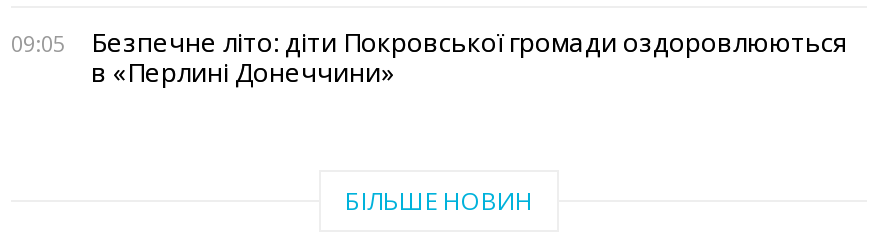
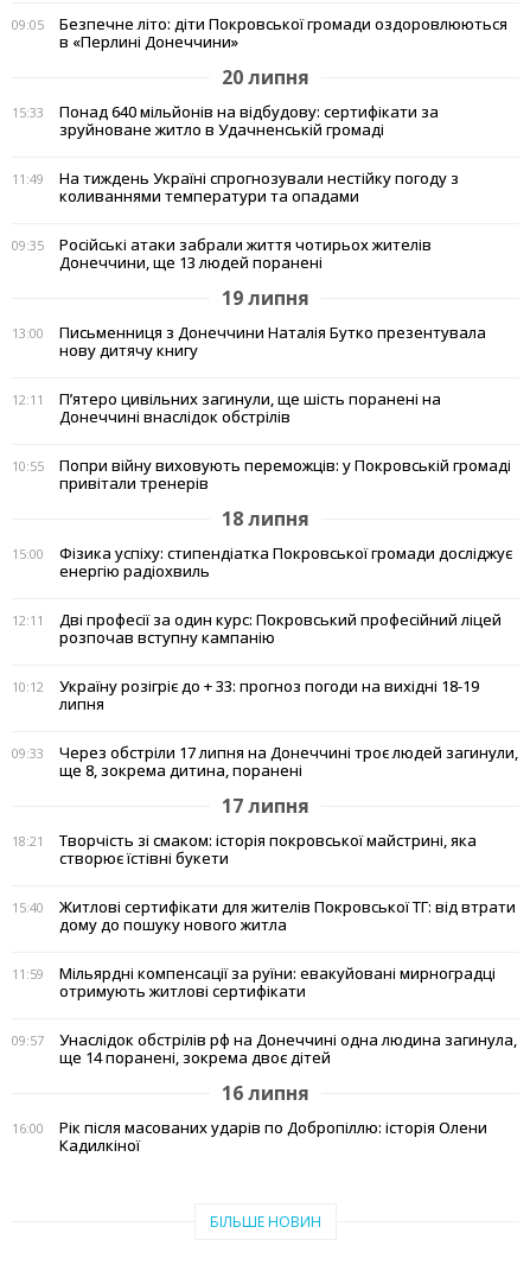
none -> [12,64,518,1156] 20 липня | 15:33 | Понад 640 мільйонів на відбудову: сертифікати за | зруйноване житло в Удачненській громаді | 11:49 | На тиждень Україні спрогнозували нестійку погоду з | коливаннями температури та опадами | 09:35 | Російські атаки забрали життя чотирьох жителів | Донеччини, ще 13 людей поранені | 19 липня | 13:00 | Письменниця з Донеччини Наталія Бутко презентувала | нову дитячу книгу | 12:11 | П’ятеро цивільних загинули, ще шість поранені на | Донеччині внаслідок обстрілів | 10:55 | Попри війну виховують переможців: у Покровській громаді | привітали тренерів | 18 липня | 15:00 | Фізика успіху: стипендіатка Покровської громади досліджує | енергію радіохвиль | 12:11 | Дві професії за один курс: Покровський професійний ліцей | розпочав вступну кампанію | 10:12 | Україну розігріє до + 33: прогноз погоди на вихідні 18-19 | липня | 09:33 | Через обстріли 17 липня на Донеччині троє людей загинули, | ще 8, зокрема дитина, поранені | 17 липня | 18:21 | Творчість зі смаком: історія покровської майстрині, яка | створює їстівні букети | 15:40 | Житлові сертифікати для жителів Покровської ТГ: від втрати | дому до пошуку нового житла | 11:59 | Мільярдні компенсації за руїни: евакуйовані мирноградці | отримують житлові сертифікати | 09:57 | Унаслідок обстрілів рф на Донеччині одна людина загинула, | ще 14 поранені, зокрема двоє дітей | 16 липня | 16:00 | Рік після масованих ударів по Добропіллю: історія Олени | Кадилкіної

